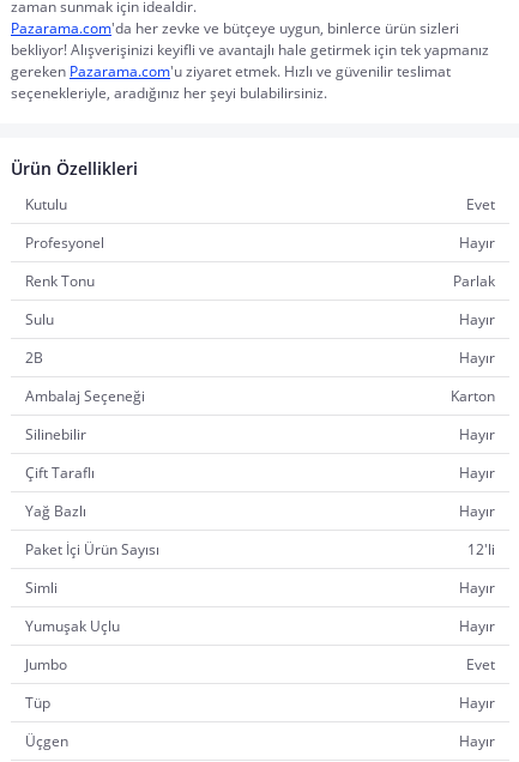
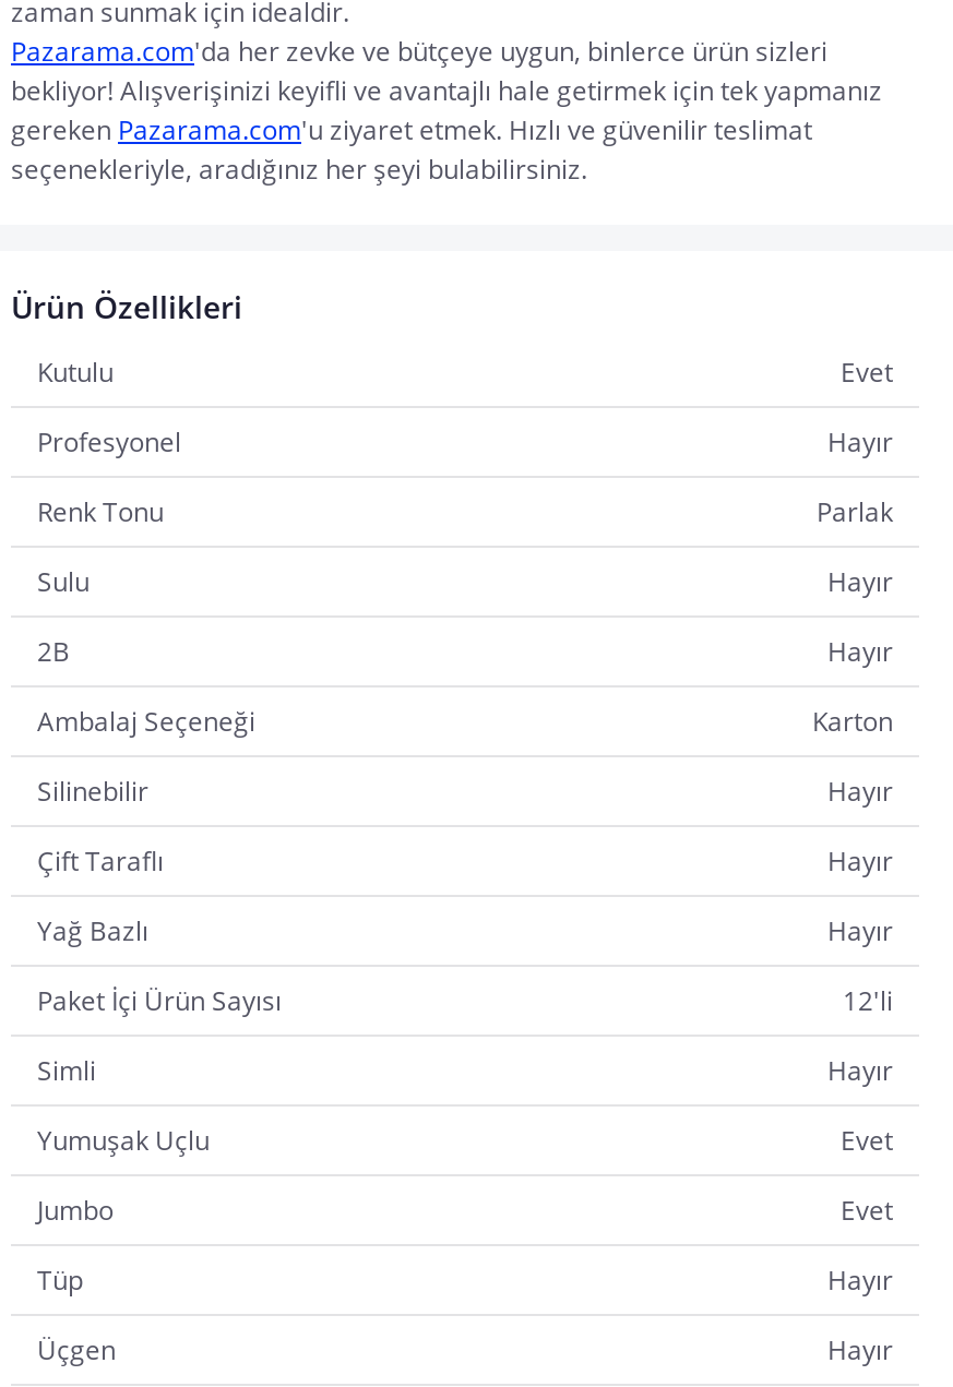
[459,616,495,636] Hayır -> [841,1122,893,1159] Evet

